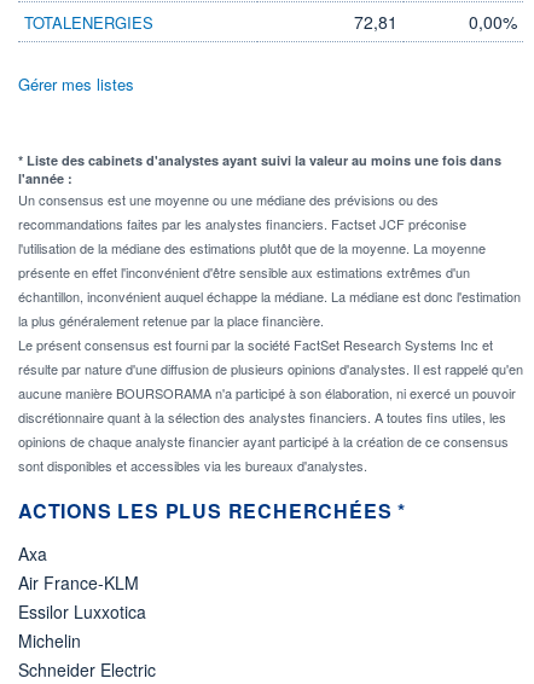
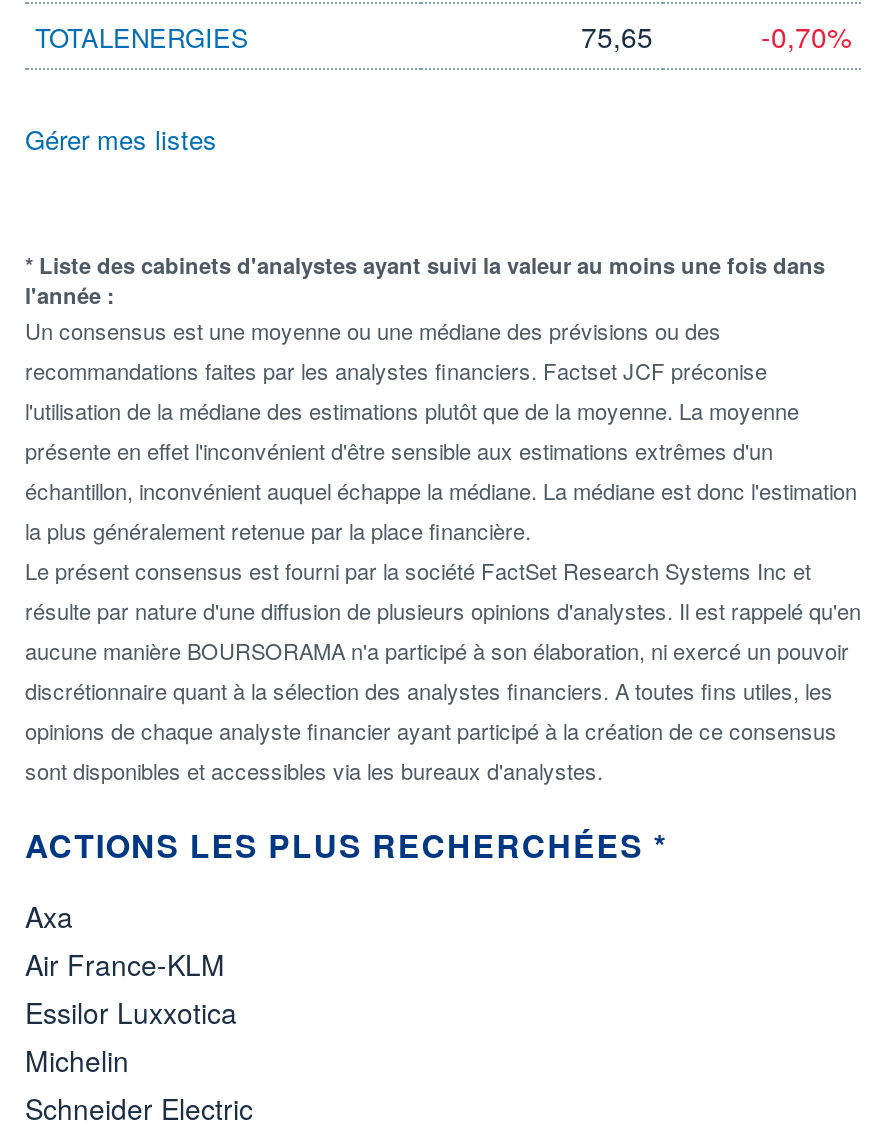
[354,10,397,34] 72,81 -> [581,16,653,56] 75,65
[469,10,517,34] 0,00% -> [761,16,851,56] -0,70%

